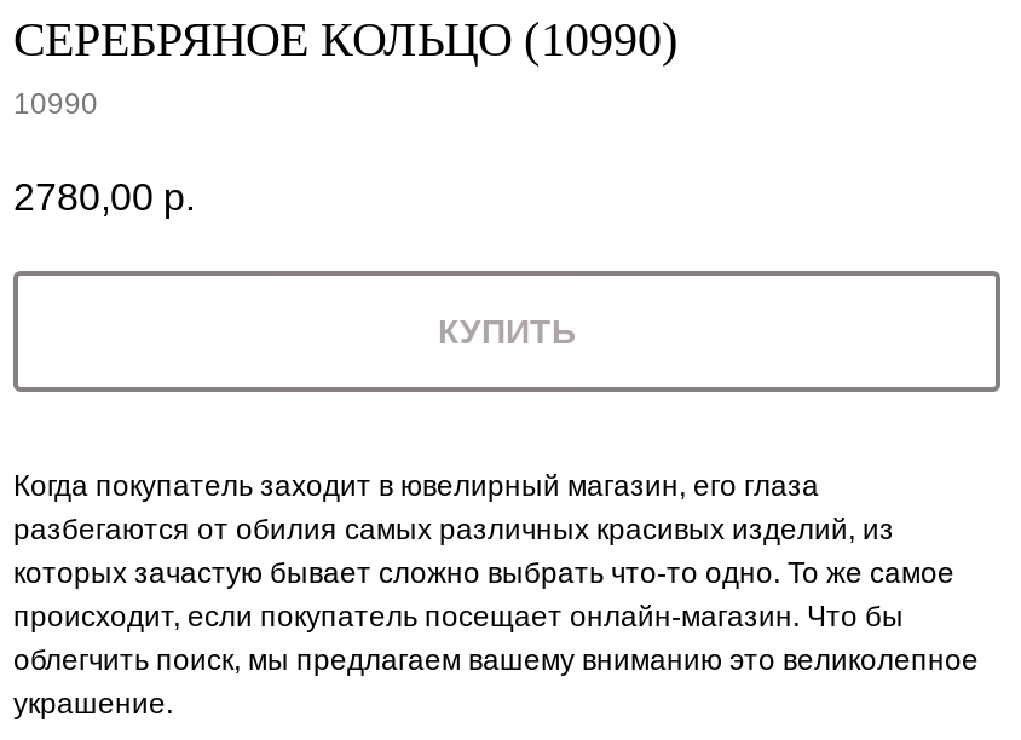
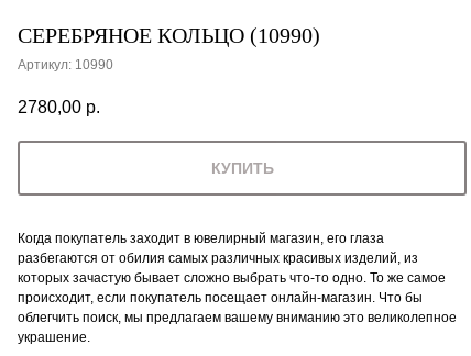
[13,87,98,121] 10990 -> [18,57,113,73] Артикул: 10990

